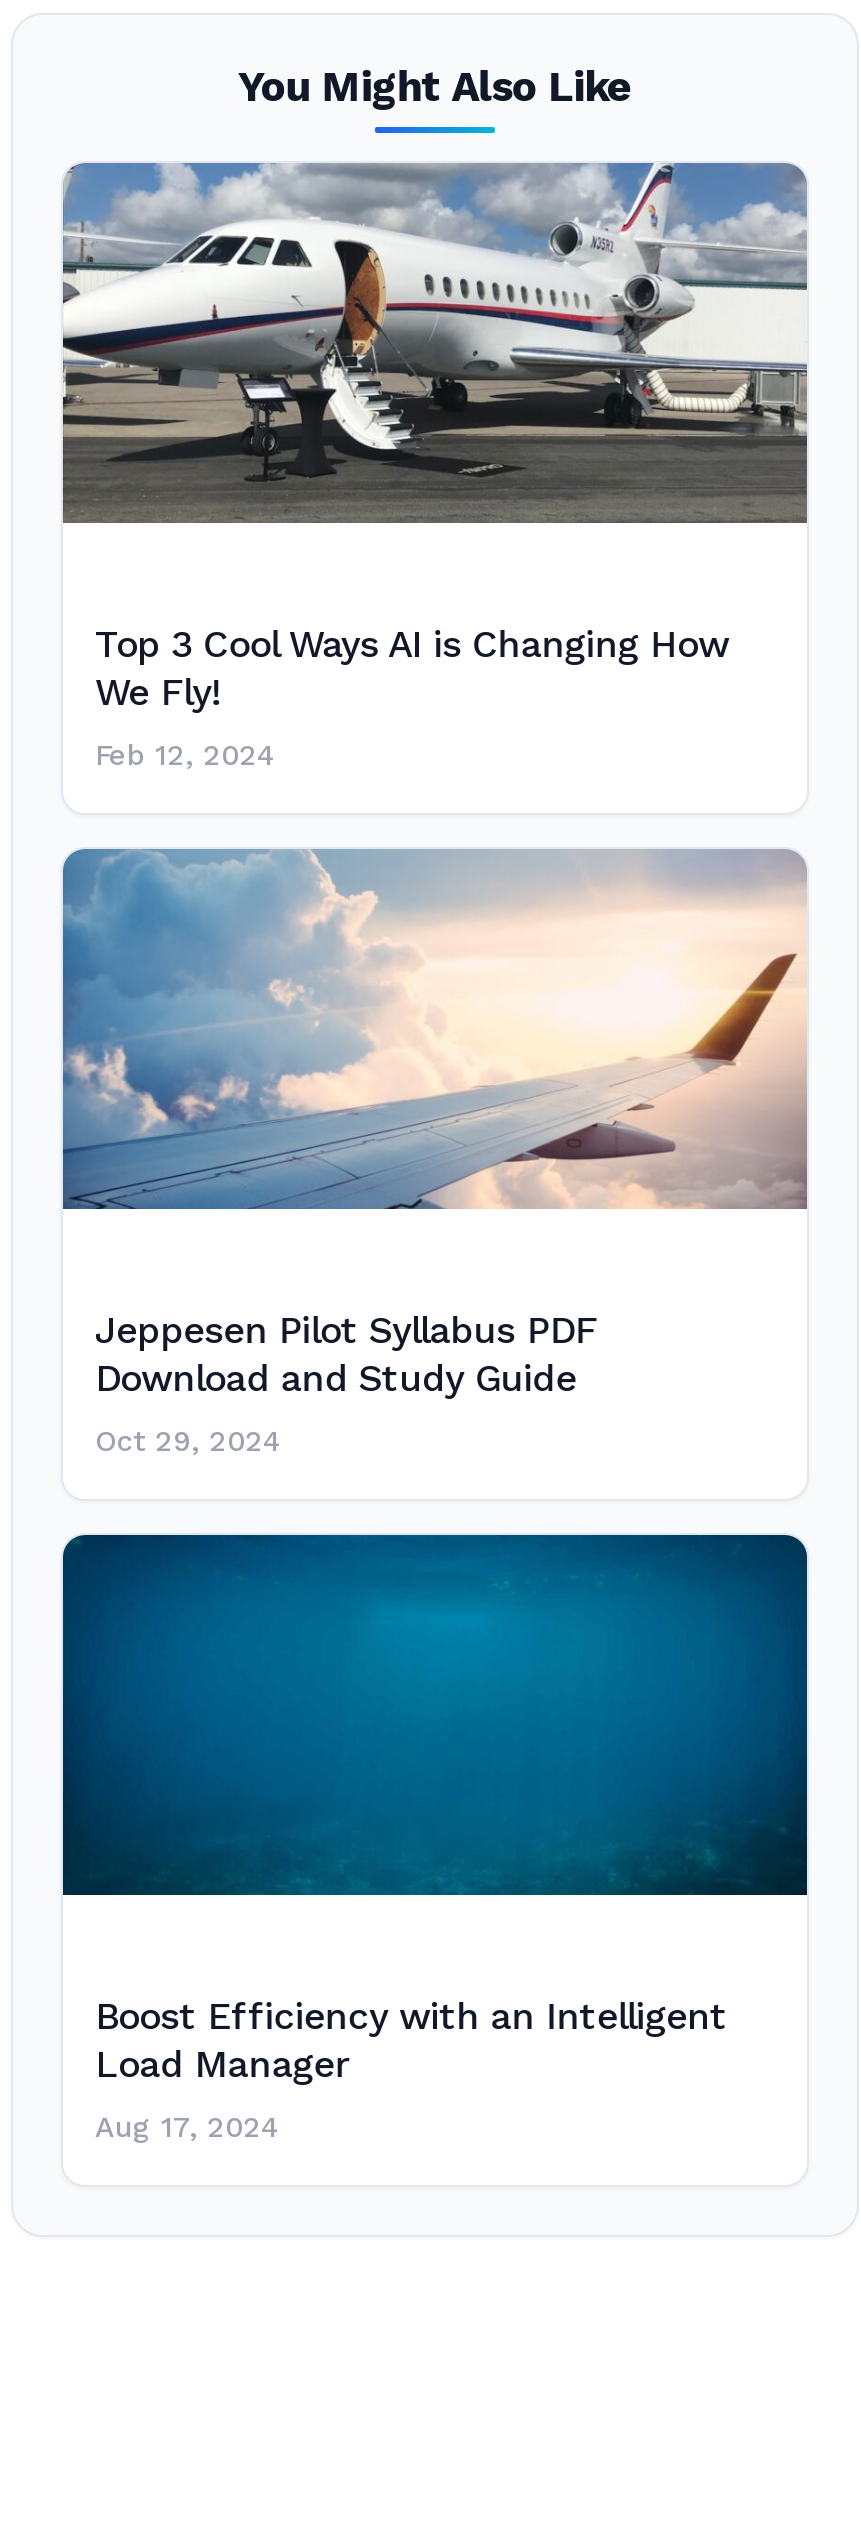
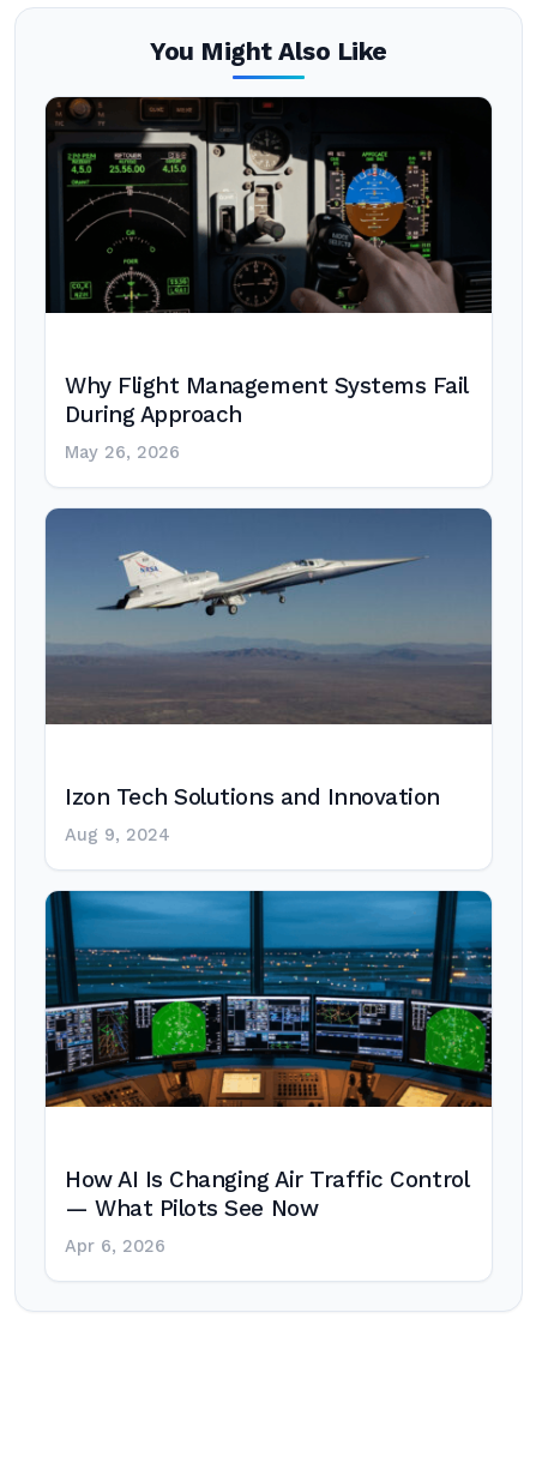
[61,161,809,525] [image] -> [44,96,493,314] [image]
[95,623,729,715] Top 3 Cool Ways AI is Changing How | We Fly! -> [65,373,468,428] Why Flight Management Systems Fail | During Approach
[95,739,277,773] Feb 12, 2024 -> [65,443,180,463] May 26, 2026
[65,849,807,1209] [image] -> [46,508,493,726] [image]
[95,1309,598,1401] Jeppesen Pilot Syllabus PDF | Download and Study Guide -> [65,784,440,811] Izon Tech Solutions and Innovation
[95,1425,283,1459] Oct 29, 2024 -> [65,825,170,845] Aug 9, 2024
[63,1535,807,1897] [image] -> [44,891,493,1108] [image]
[95,1995,727,2087] Boost Efficiency with an Intelligent | Load Manager -> [65,1167,468,1222] How AI Is Changing Air Traffic Control | — What Pilots See Now
[95,2111,281,2145] Aug 17, 2024 -> [65,1236,165,1257] Apr 6, 2026

